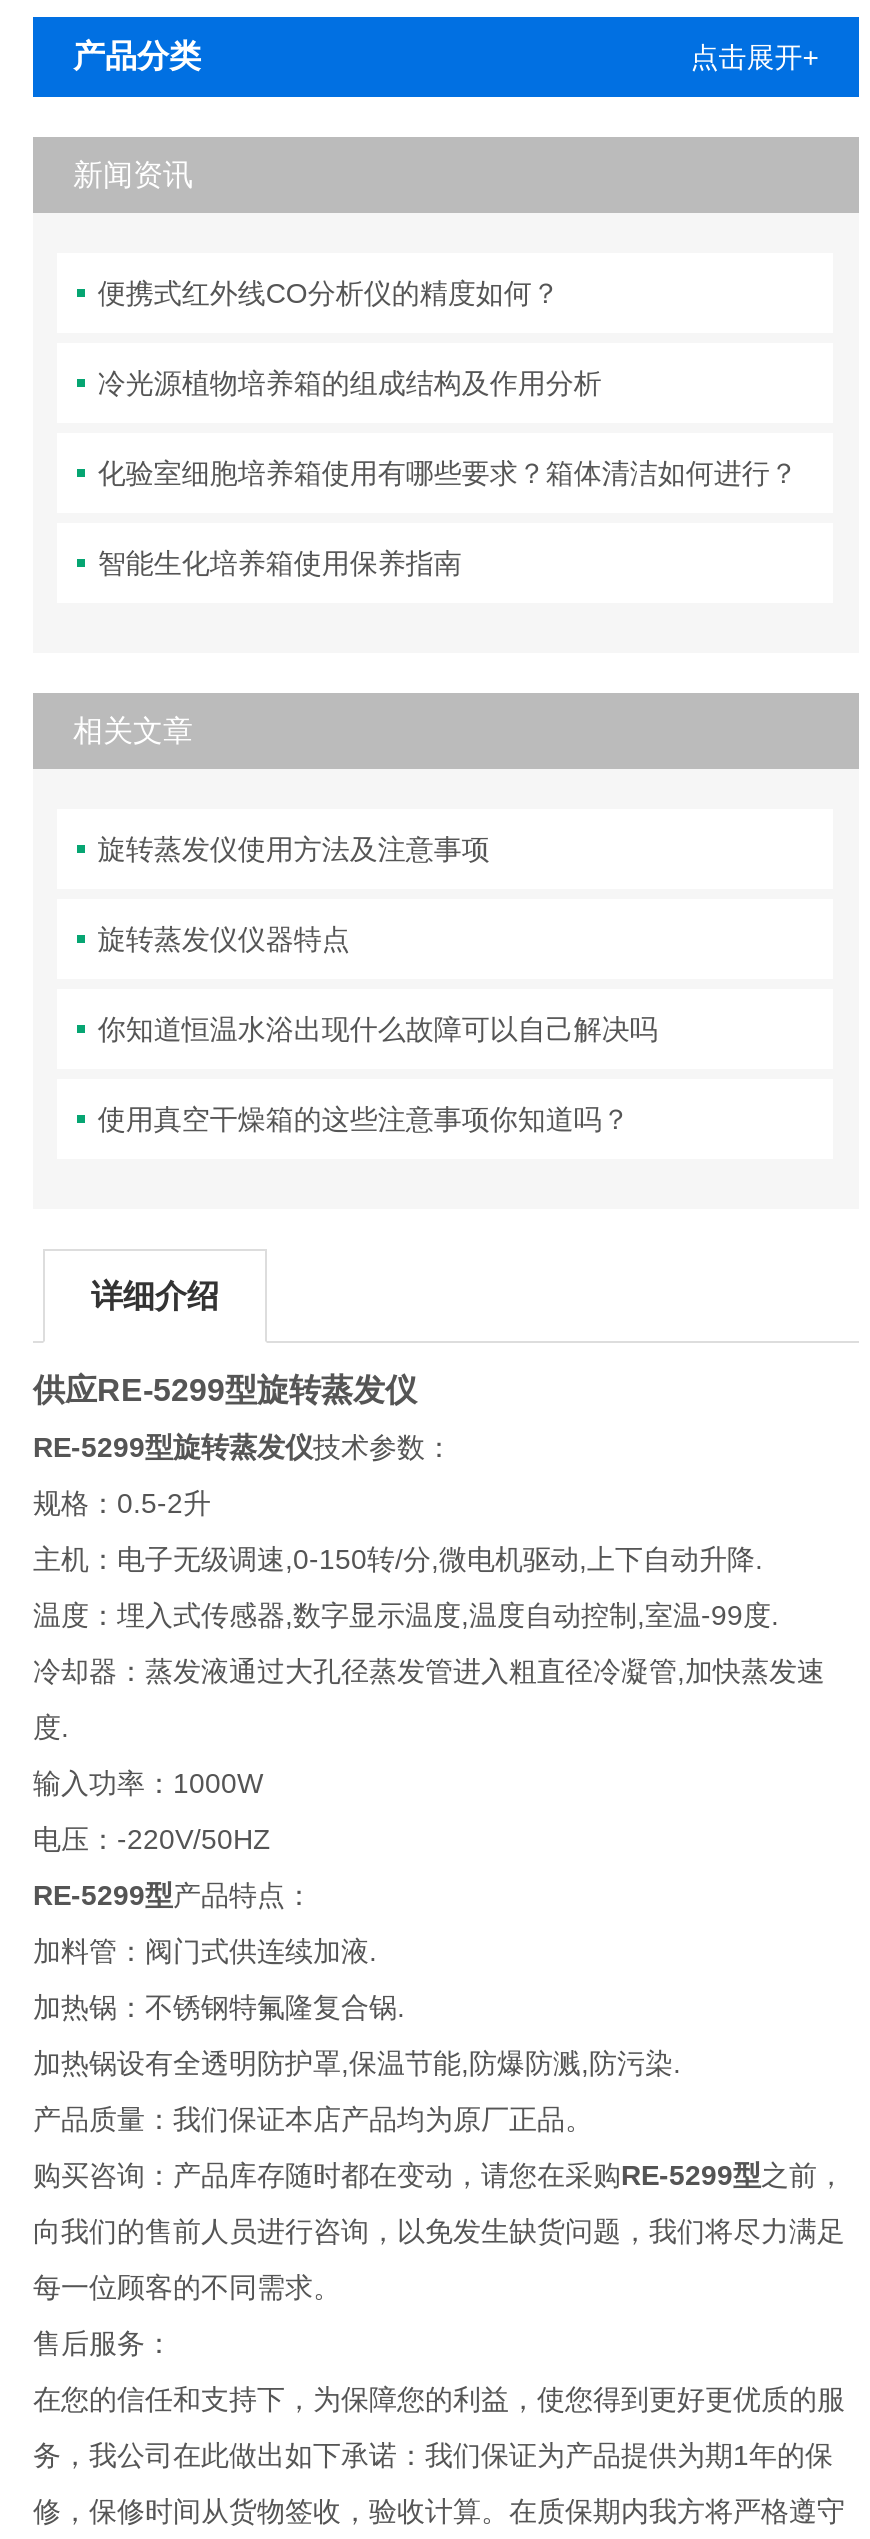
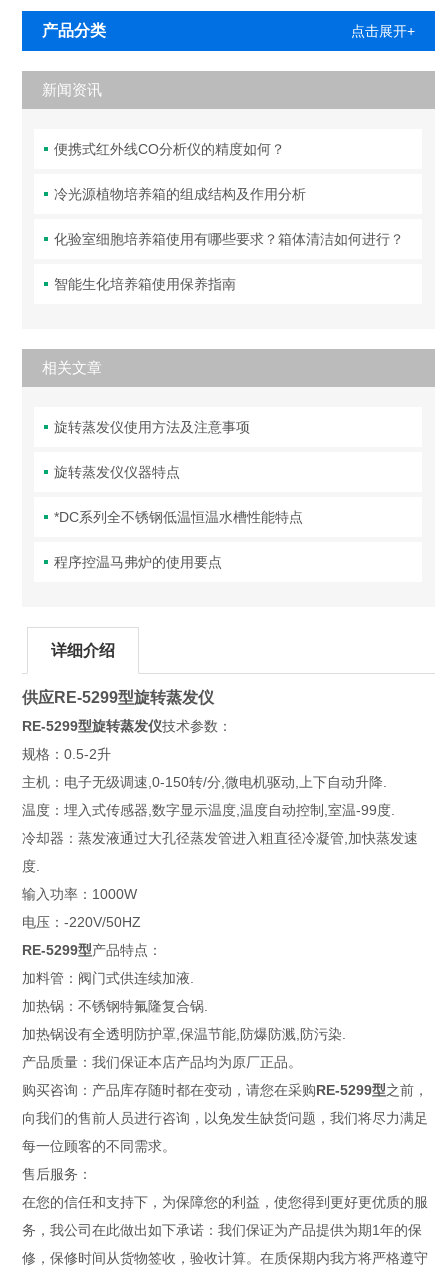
[98,1013,658,1045] 你知道恒温水浴出现什么故障可以自己解决吗 -> [54,509,303,525] *DC系列全不锈钢低温恒温水槽性能特点
[98,1103,630,1135] 使用真空干燥箱的这些注意事项你知道吗？ -> [54,554,222,570] 程序控温马弗炉的使用要点

